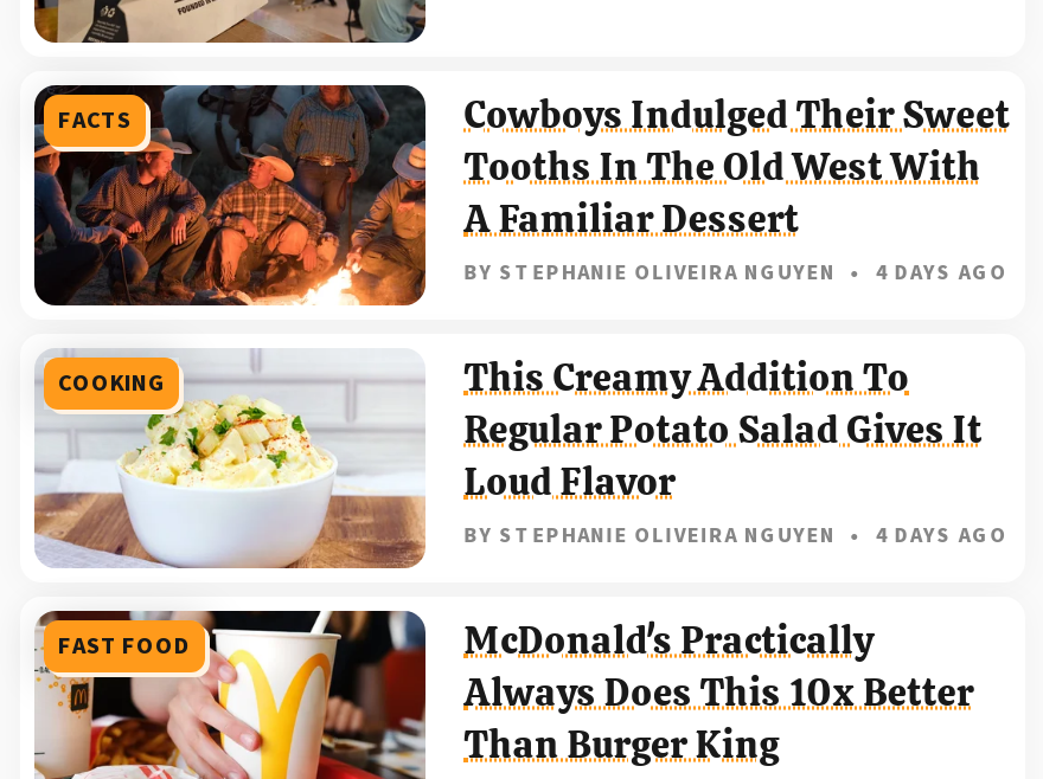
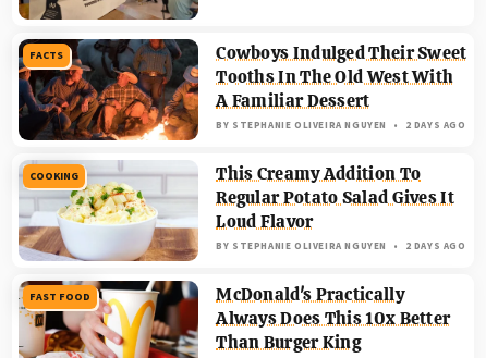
[464,257,1008,288] BY STEPHANIE OLIVEIRA NGUYEN 4 DAYS AGO -> [216,118,466,132] BY STEPHANIE OLIVEIRA NGUYEN 2 DAYS AGO
[464,520,1008,551] BY STEPHANIE OLIVEIRA NGUYEN 4 DAYS AGO -> [216,239,466,253] BY STEPHANIE OLIVEIRA NGUYEN 2 DAYS AGO

